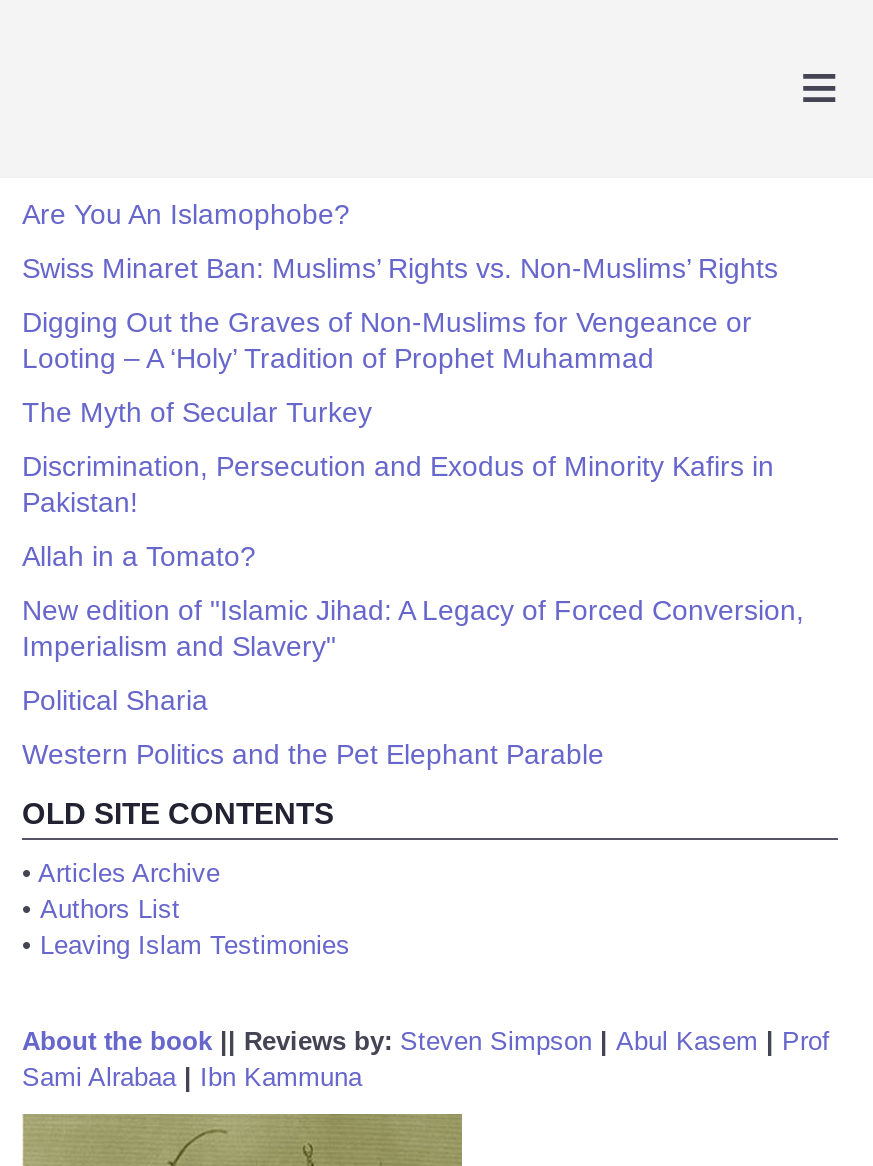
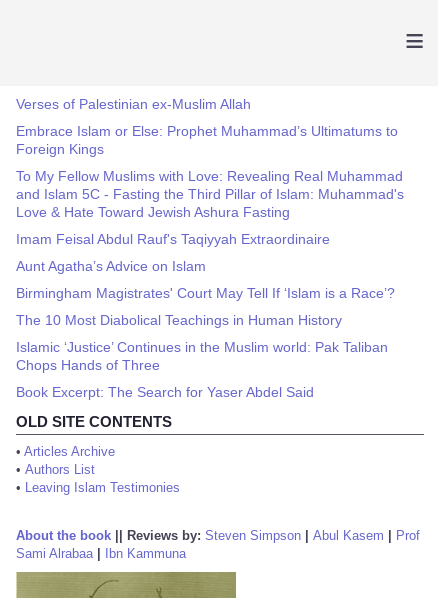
[22,198,350,230] Are You An Islamophobe? -> [16,96,251,112] Verses of Palestinian ex-Muslim Allah
[22,252,778,284] Swiss Minaret Ban: Muslims’ Rights vs. Non-Muslims’ Rights -> [16,123,398,157] Embrace Islam or Else: Prophet Muhammad’s Ultimatums to | Foreign Kings
[22,306,752,374] Digging Out the Graves of Non-Muslims for Vengeance or | Looting – A ‘Holy’ Tradition of Prophet Muhammad -> [16,168,404,220] To My Fellow Muslims with Love: Revealing Real Muhammad | and Islam 5C - Fasting the Third Pillar of Islam: Muhammad's | Love & Hate Toward Jewish Ashura Fasting
[22,396,372,428] The Myth of Secular Turkey -> [16,231,330,247] Imam Feisal Abdul Rauf's Taqiyyah Extraordinaire
[22,450,774,518] Discrimination, Persecution and Exodus of Minority Kafirs in | Pakistan! -> [16,258,206,274] Aunt Agatha’s Advice on Islam
[22,540,256,572] Allah in a Tomato? -> [16,285,395,301] Birmingham Magistrates' Court May Tell If ‘Islam is a Race’?
[22,594,804,662] New edition of "Islamic Jihad: A Legacy of Forced Conversion, | Imperialism and Slavery" -> [16,312,342,328] The 10 Most Diabolical Teachings in Human History
[22,684,208,716] Political Sharia -> [16,339,388,373] Islamic ‘Justice’ Continues in the Muslim world: Pak Taliban | Chops Hands of Three
[22,738,604,770] Western Politics and the Pet Elephant Parable -> [16,384,314,400] Book Excerpt: The Search for Yaser Abdel Said

